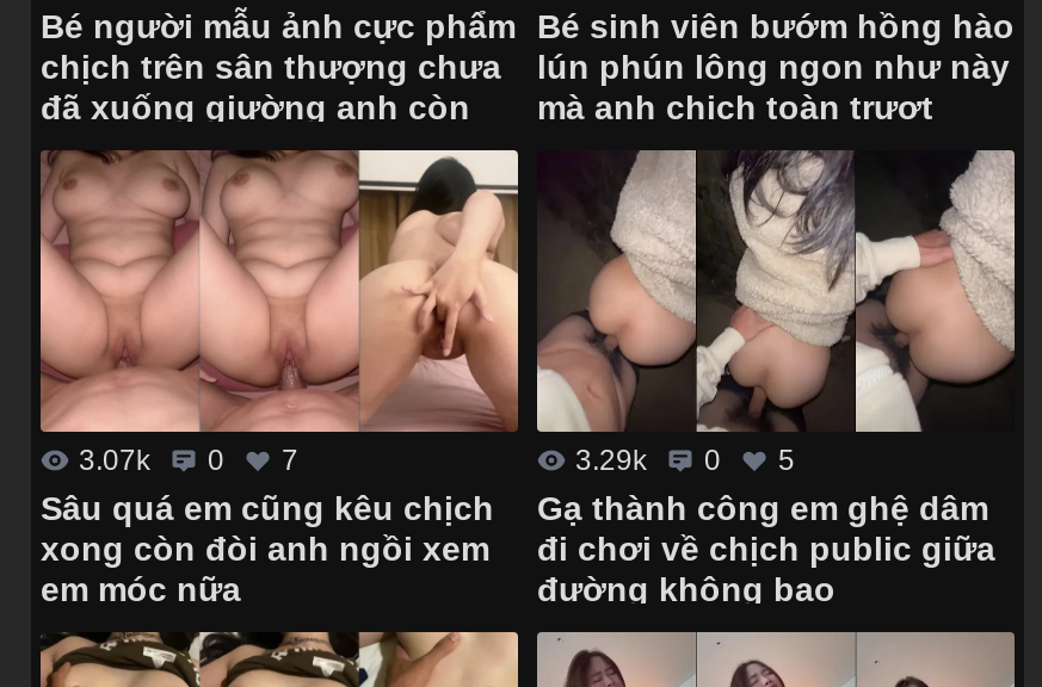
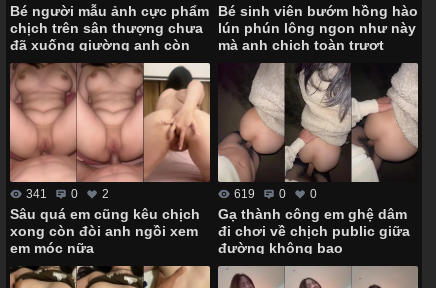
[79,445,150,479] 3.07k -> [26,187,47,201] 341
[282,445,298,479] 7 -> [102,187,109,201] 2
[575,445,647,479] 3.29k -> [234,187,255,201] 619
[778,445,795,479] 5 -> [310,187,317,201] 0

